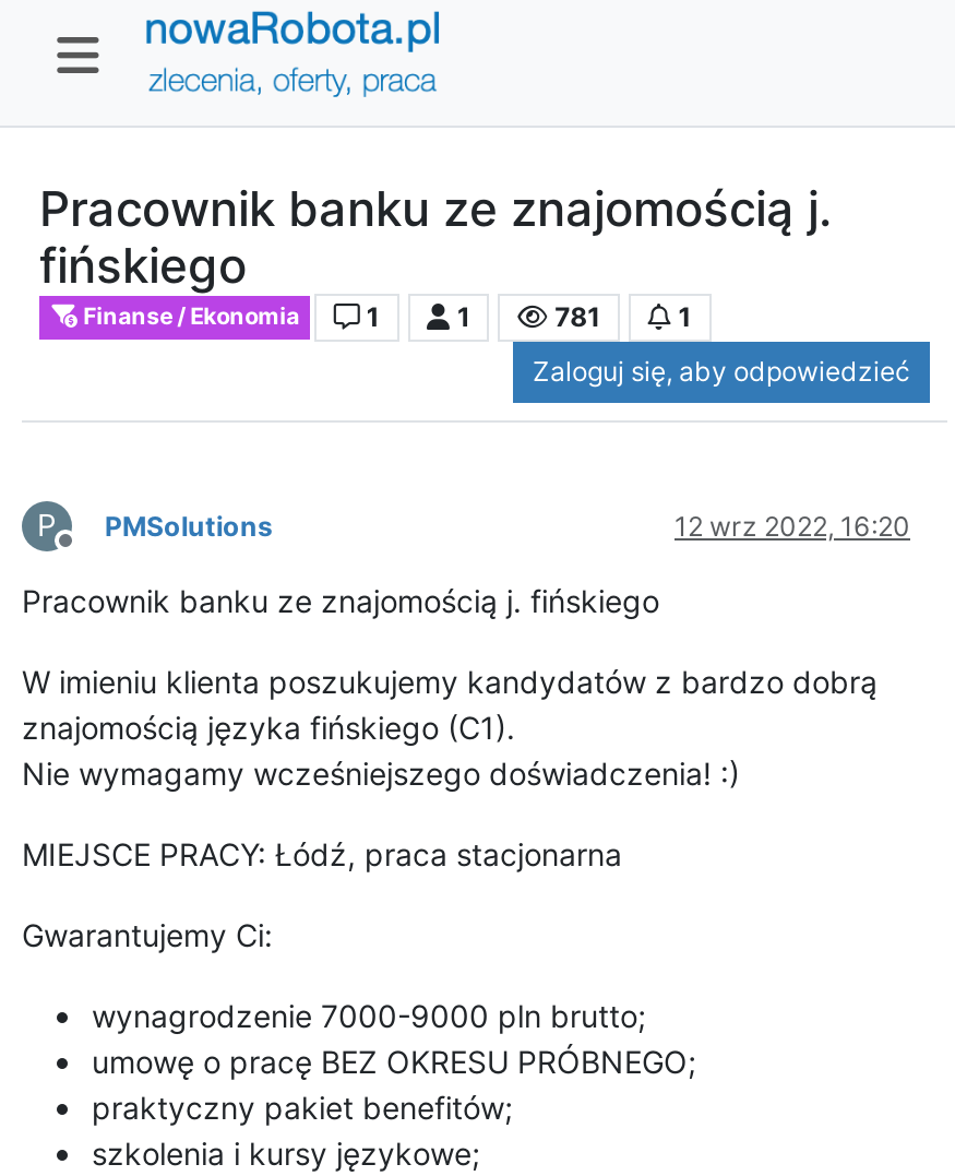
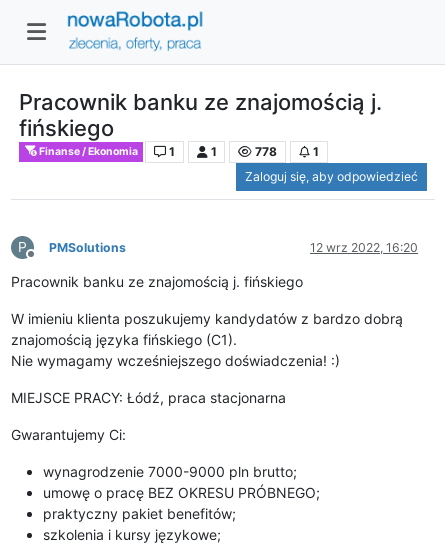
[555,300,601,333] 781 -> [255,144,277,159] 778

